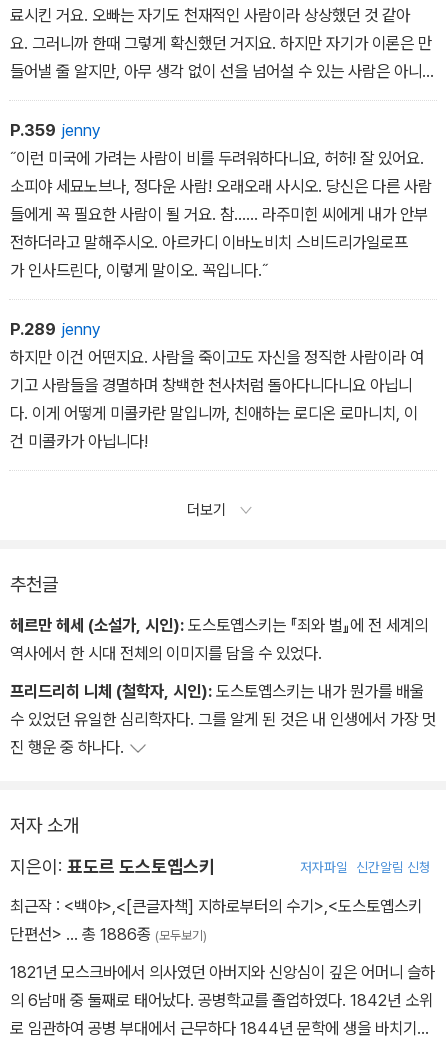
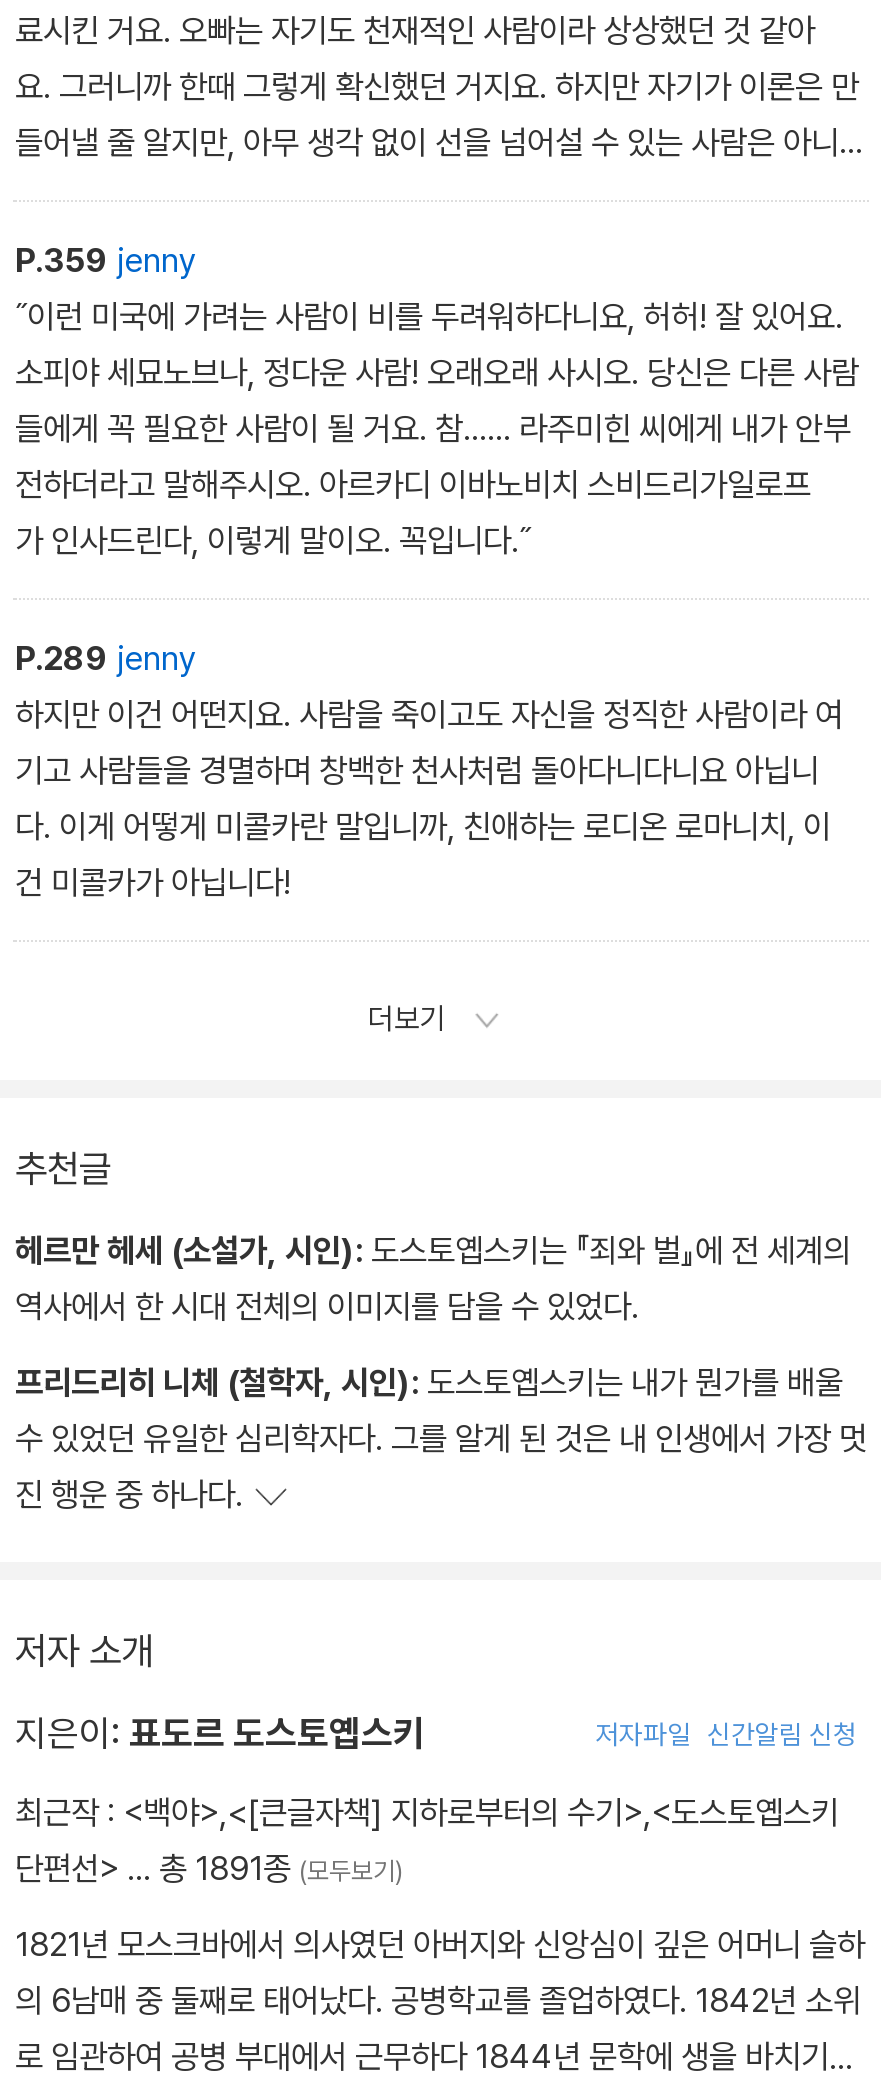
[10,924,207,944] 단편선> … 총 1886종 (모두보기) -> [15,1849,403,1889] 단편선> … 총 1891종 (모두보기)

